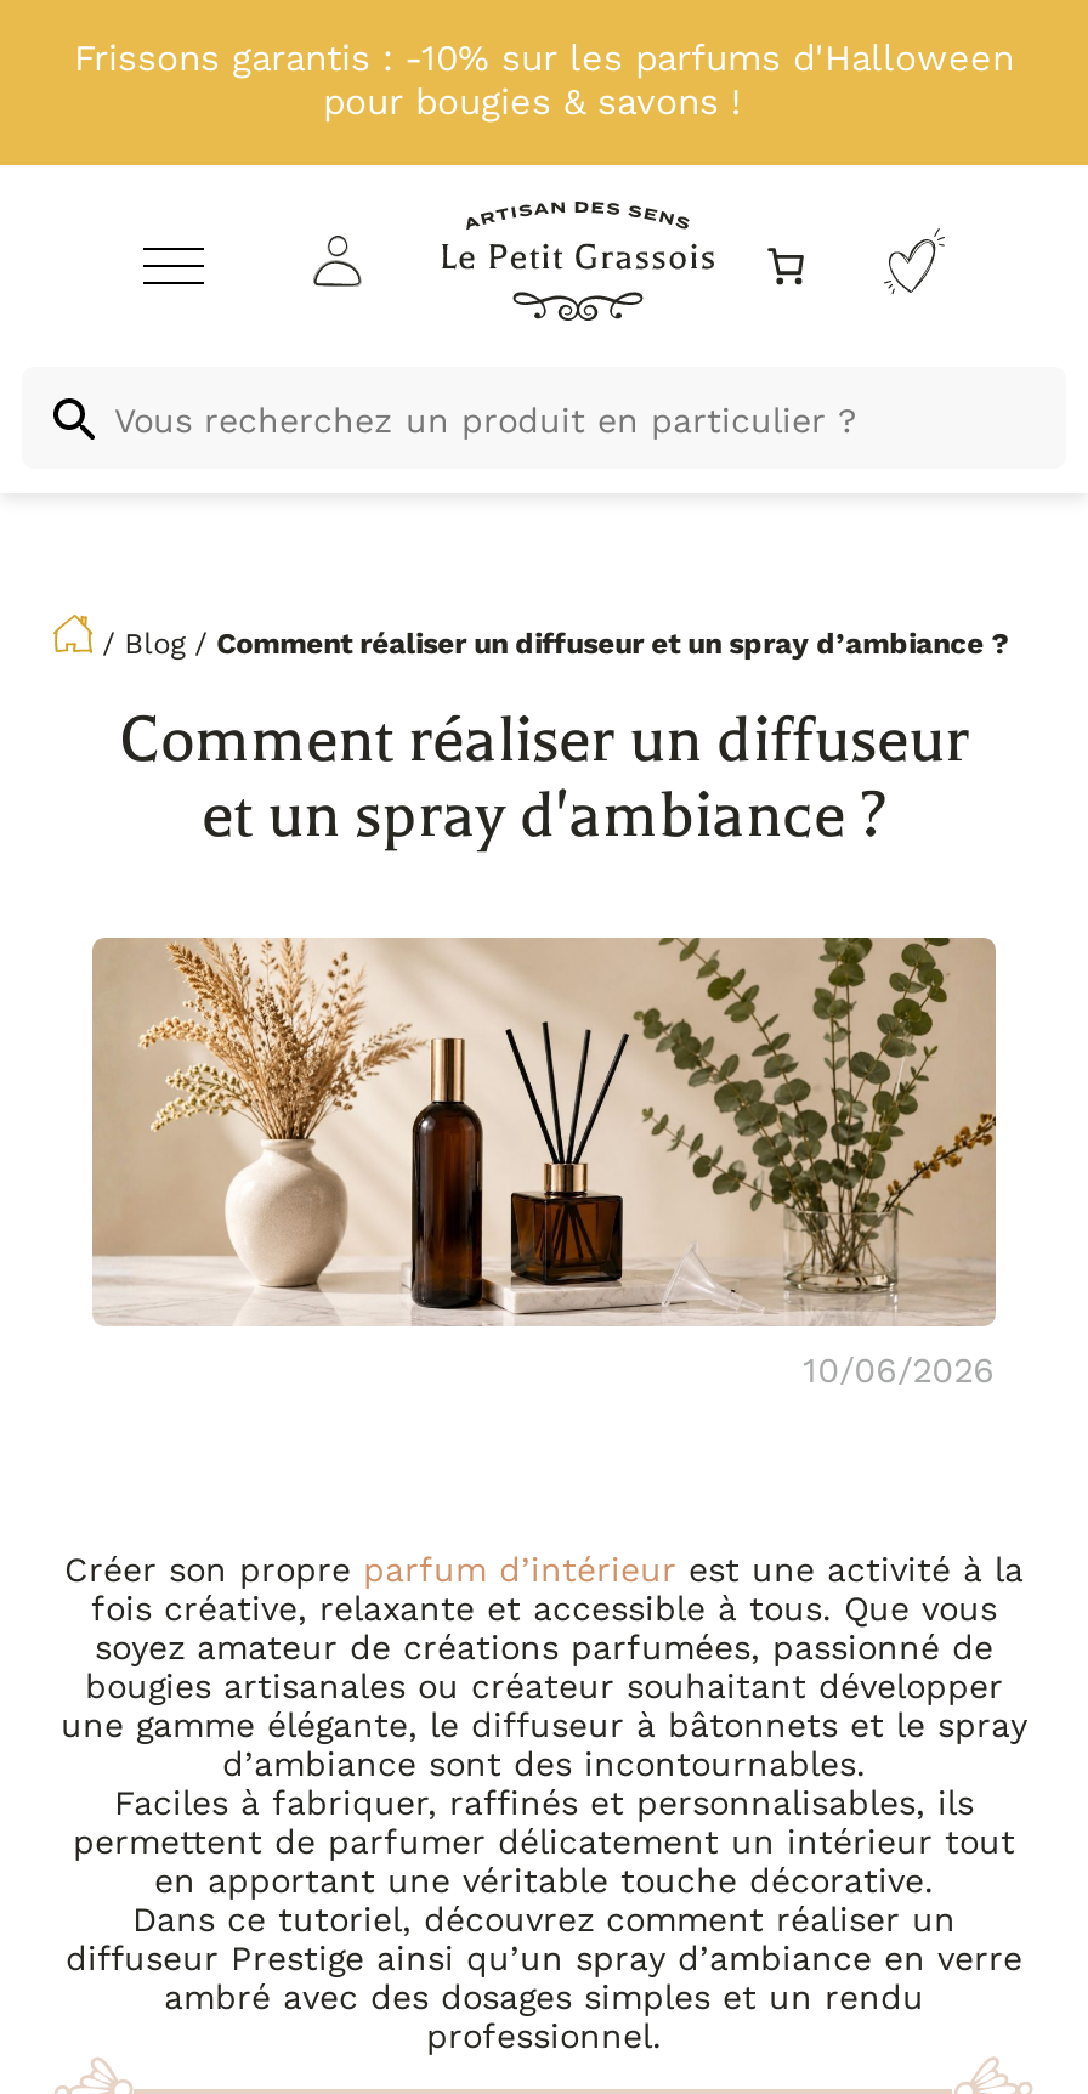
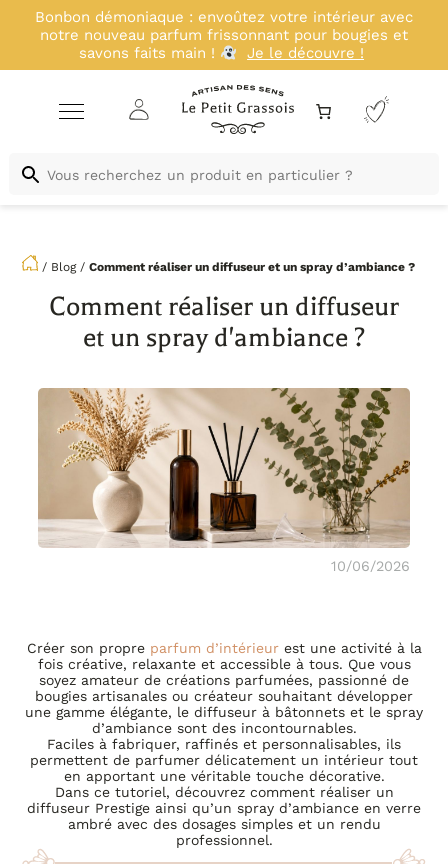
[74,36,1014,124] Frissons garantis : -10% sur les parfums d'Halloween | pour bougies & savons ! -> [35,8,413,62] Bonbon démoniaque : envoûtez votre intérieur avec | notre nouveau parfum frissonnant pour bougies et | savons faits main ! | Je le découvre !

